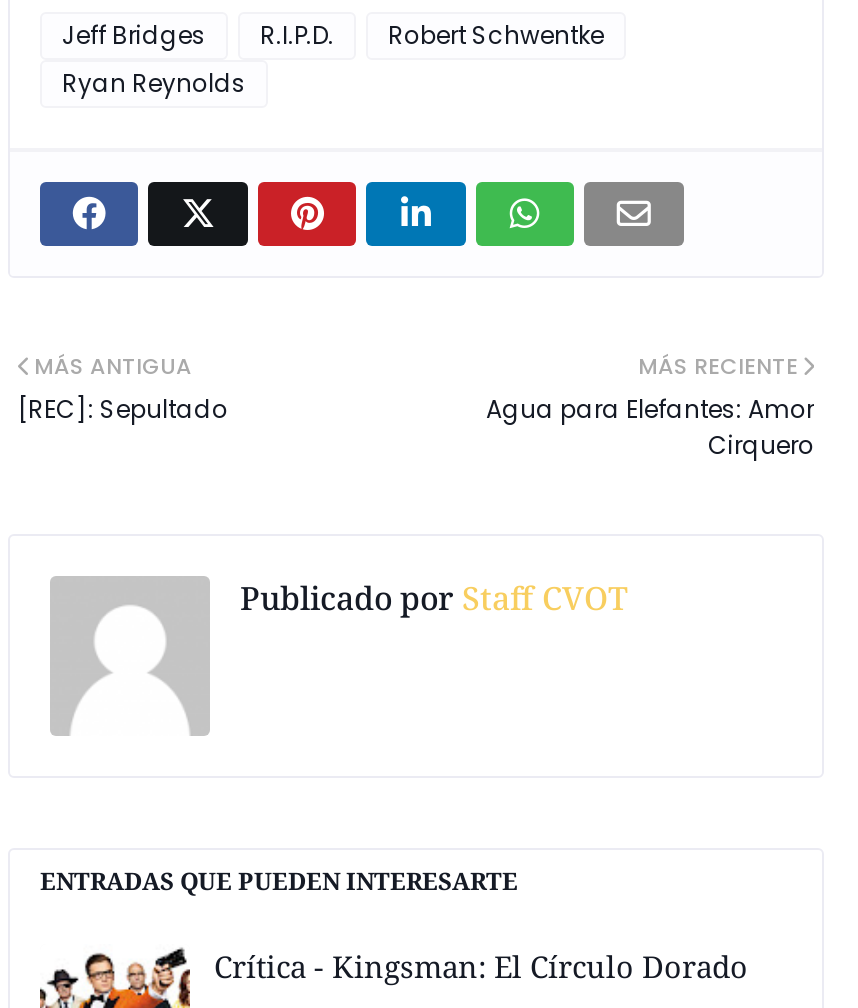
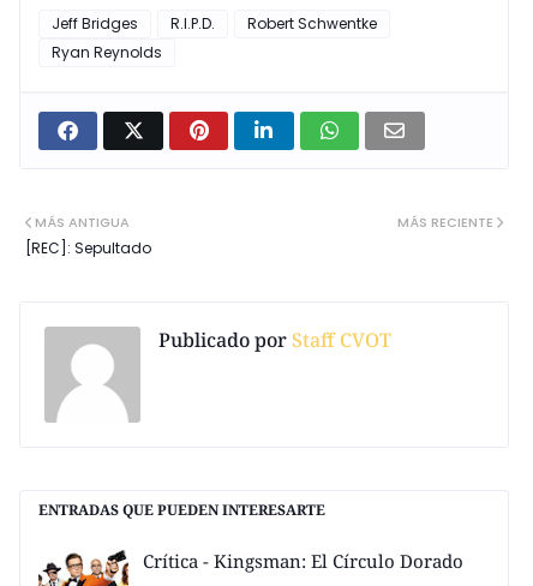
[486,391,814,461] Agua para Elefantes: Amor | Cirquero -> none

